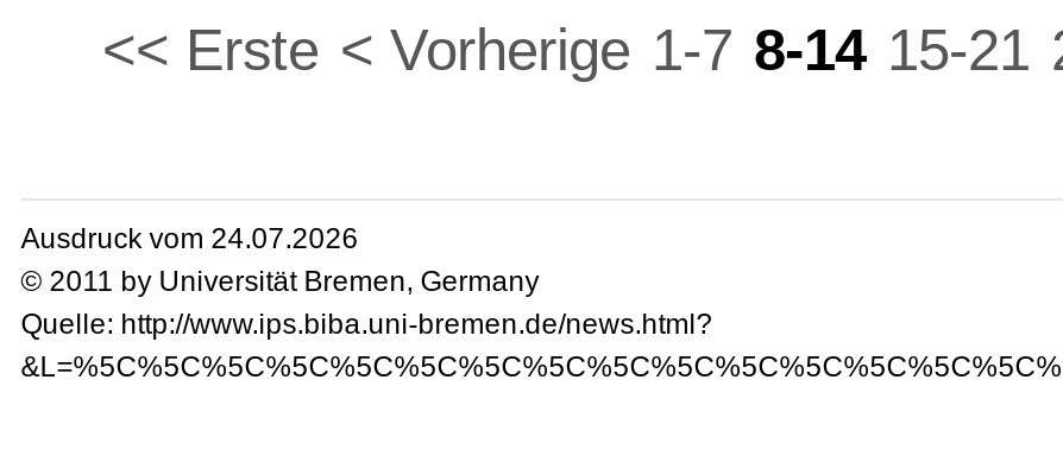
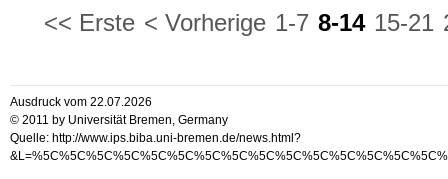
[21,222,359,255] Ausdruck vom 24.07.2026 -> [10,95,152,109] Ausdruck vom 22.07.2026

